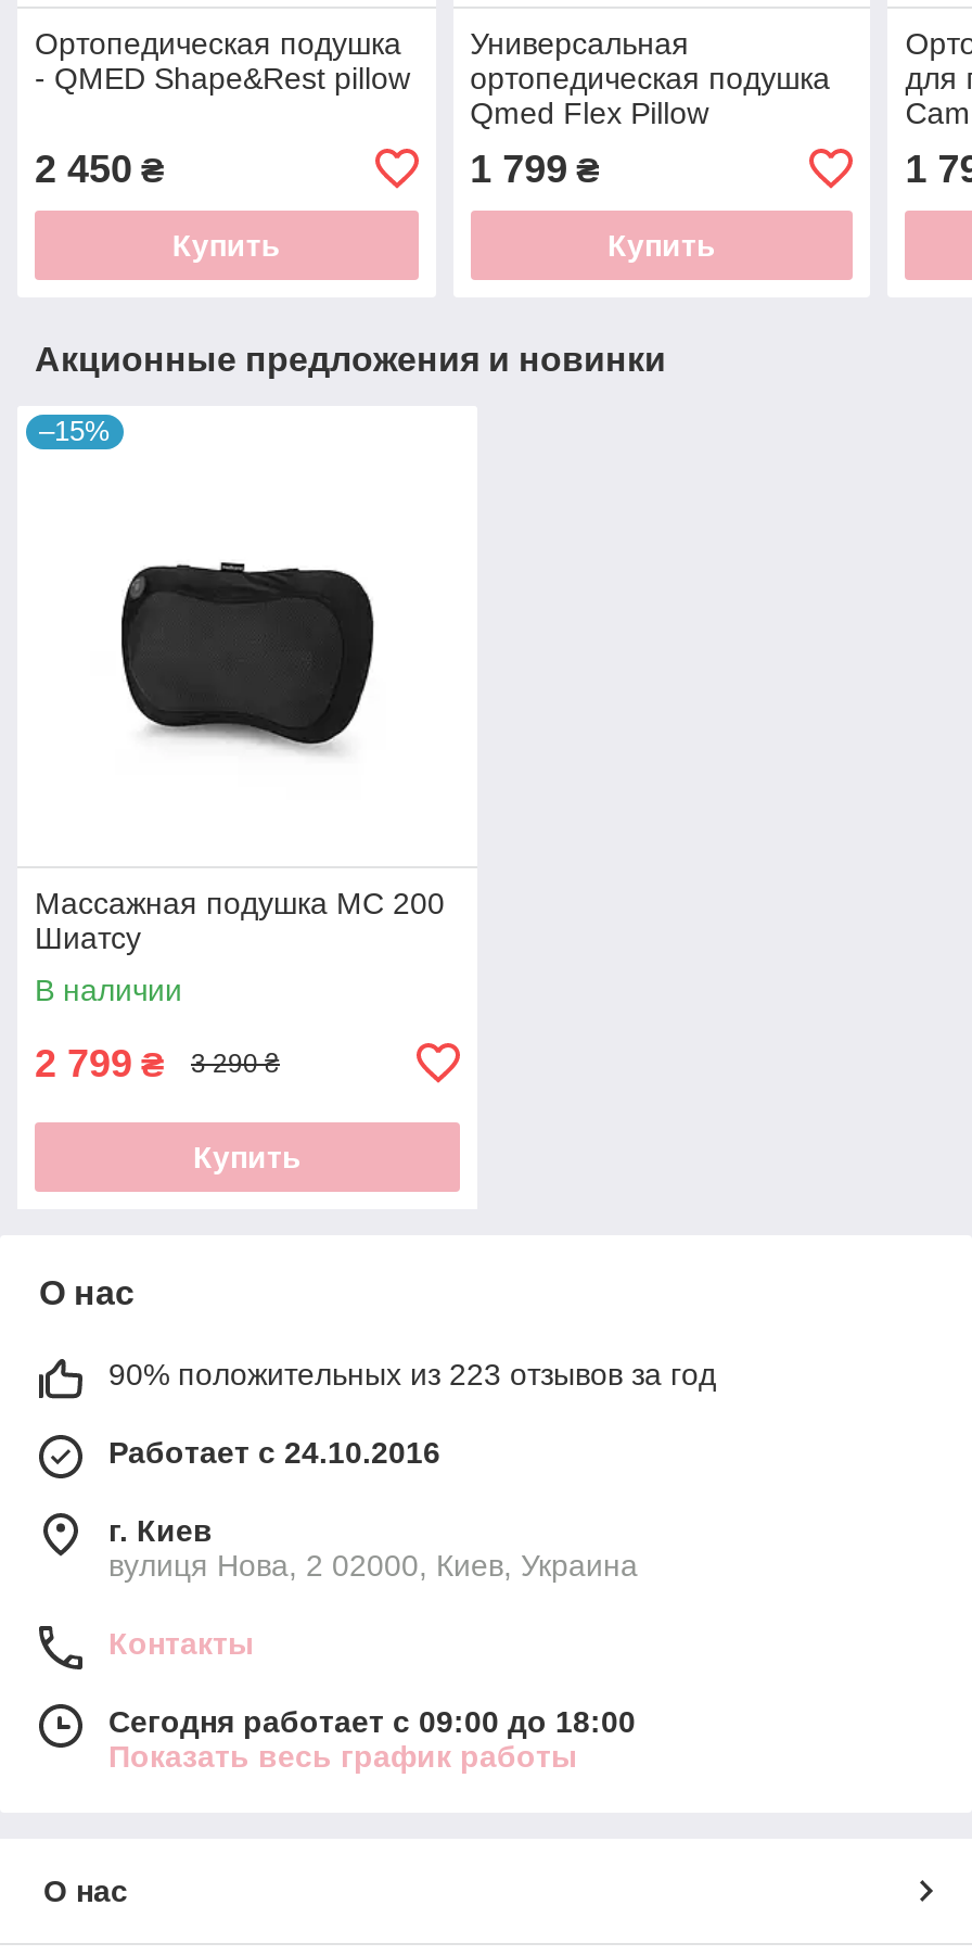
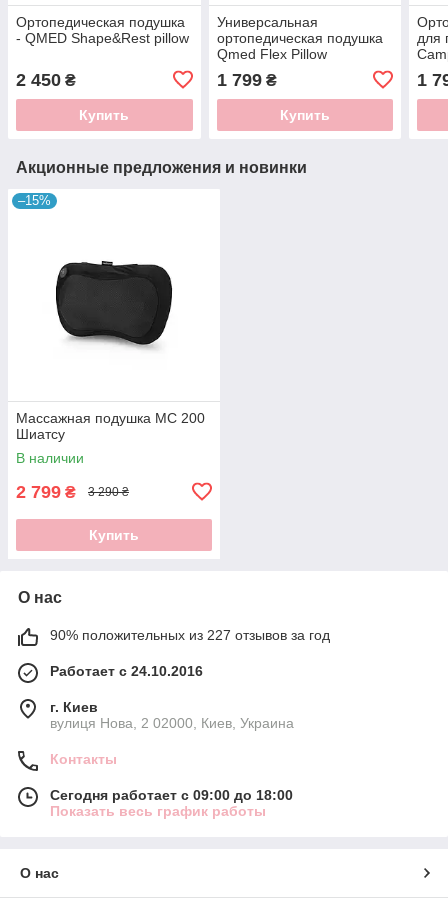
[108,1356,716,1391] 90% положительных из 223 отзывов за год -> [50,627,330,643] 90% положительных из 227 отзывов за год

